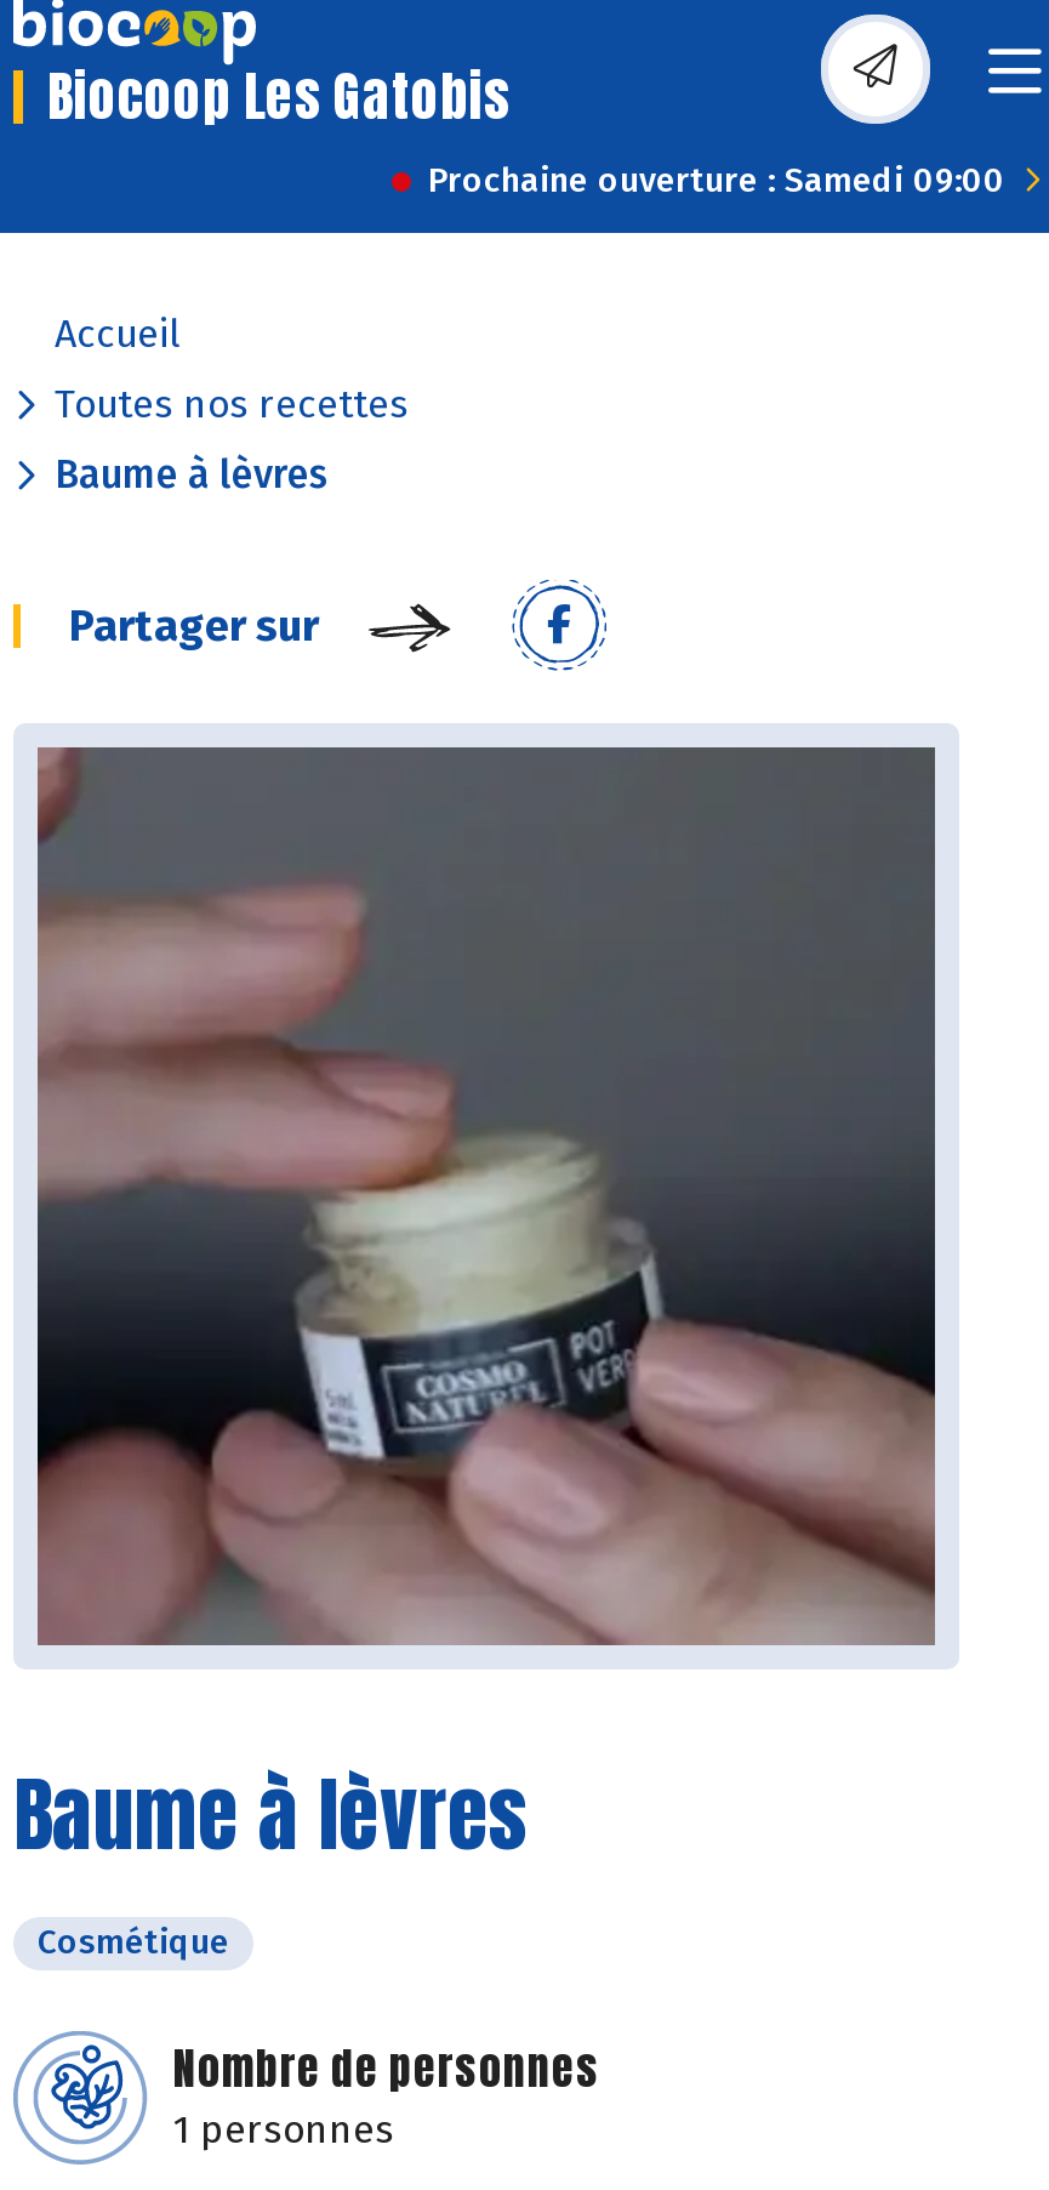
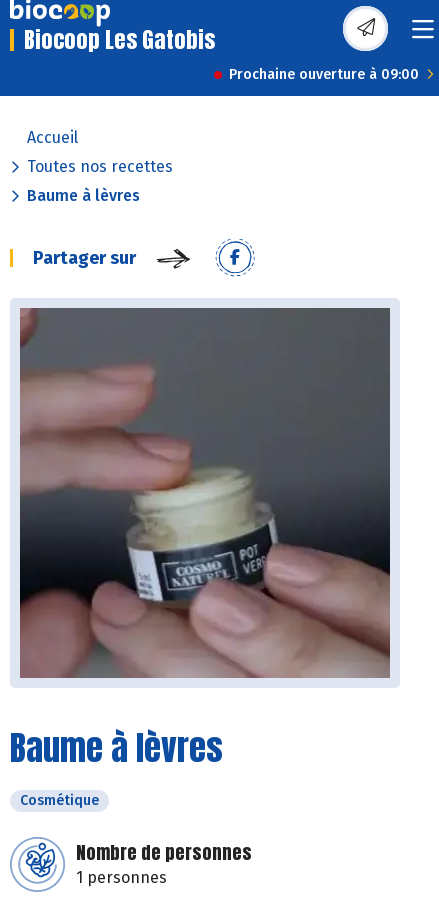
[428,160,1005,201] Prochaine ouverture : Samedi 09:00 -> [229,66,419,83] Prochaine ouverture à 09:00

